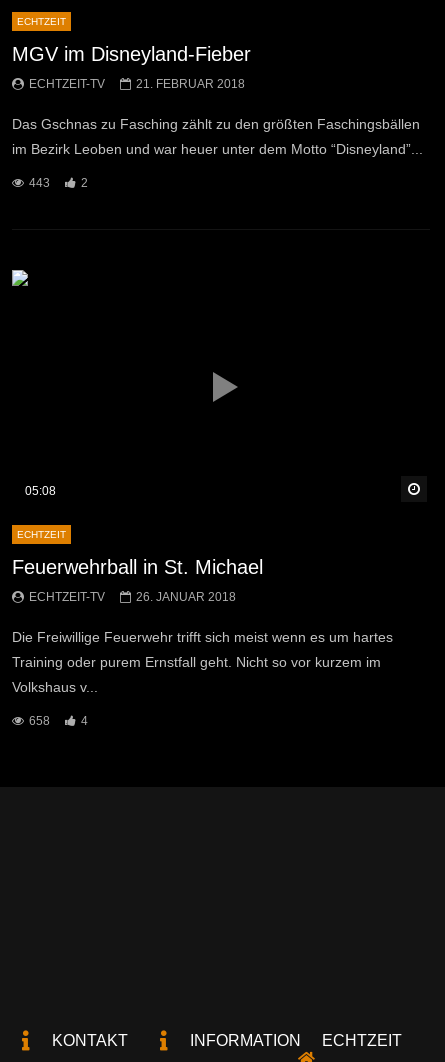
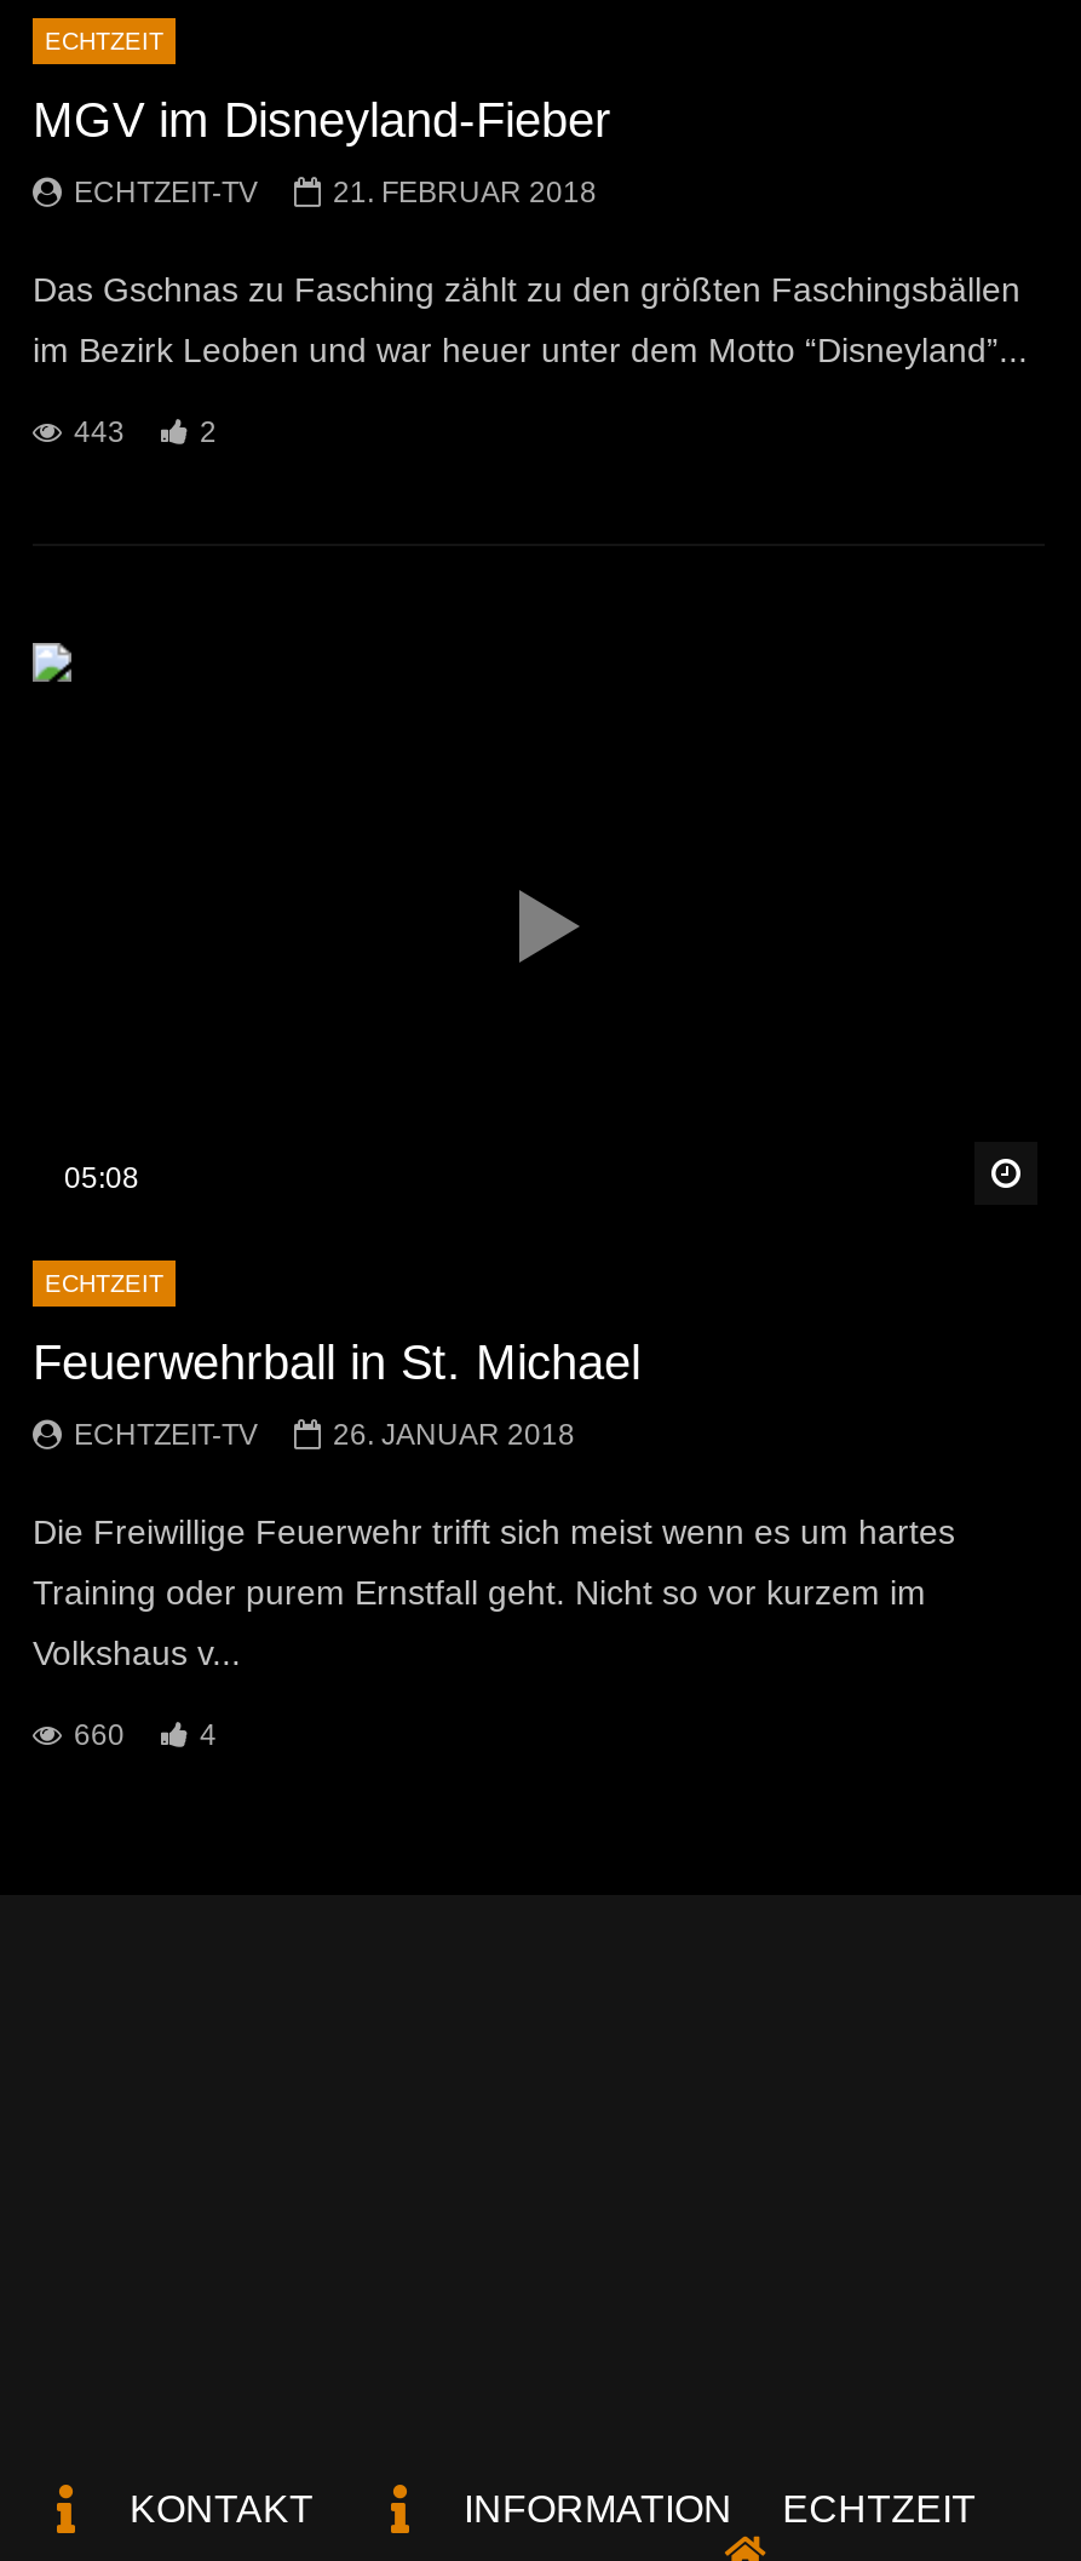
[29,714,50,728] 658 -> [74,1719,125,1753] 660

